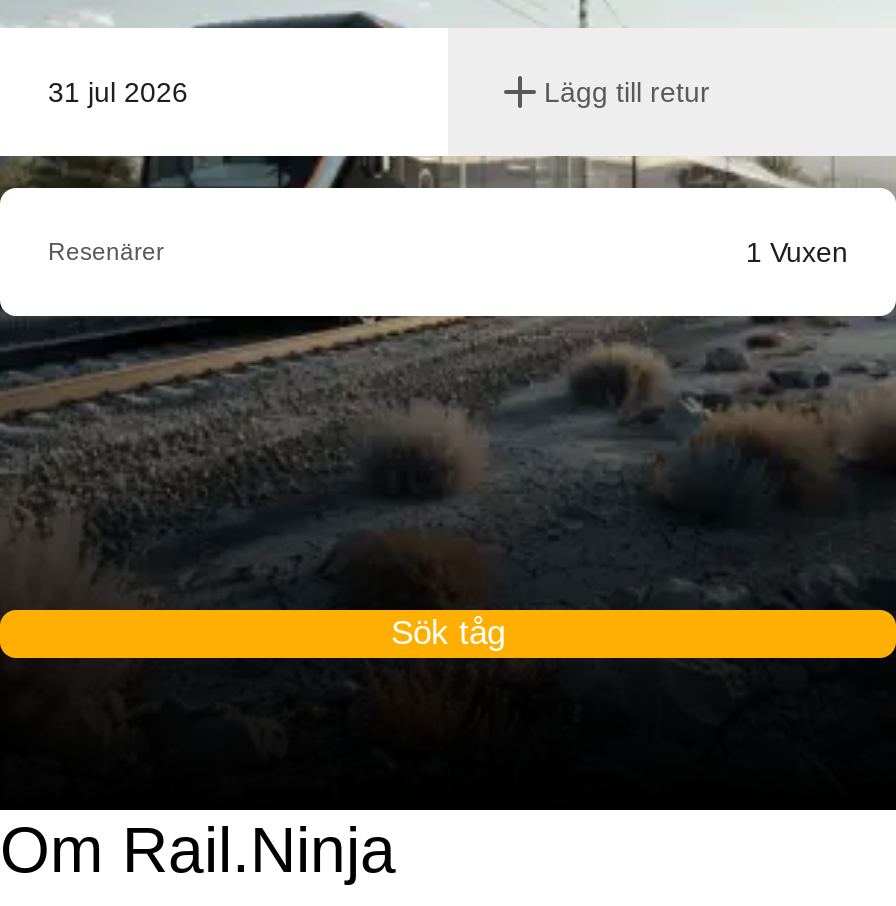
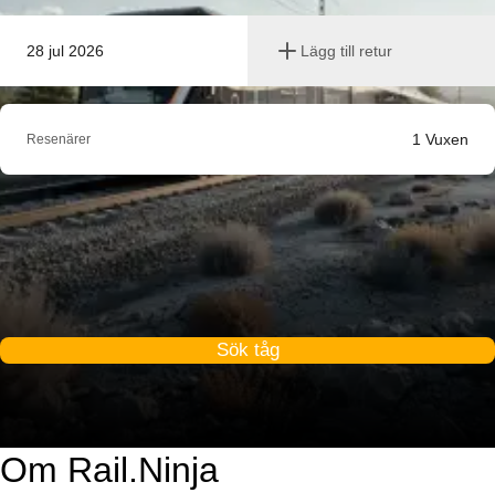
[48,76,188,108] 31 jul 2026 -> [27,42,104,60] 28 jul 2026

